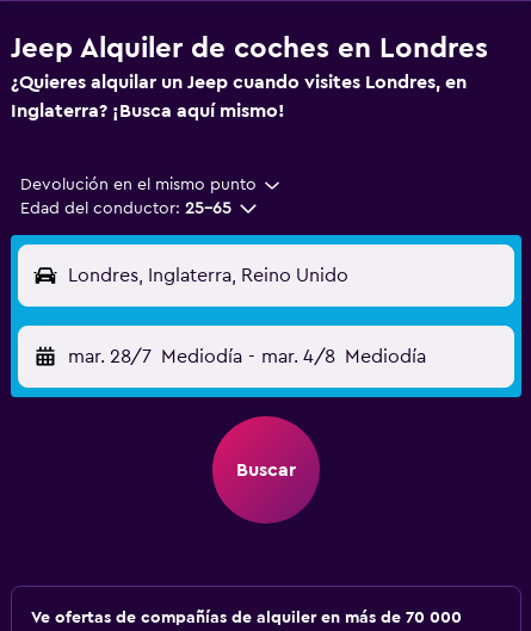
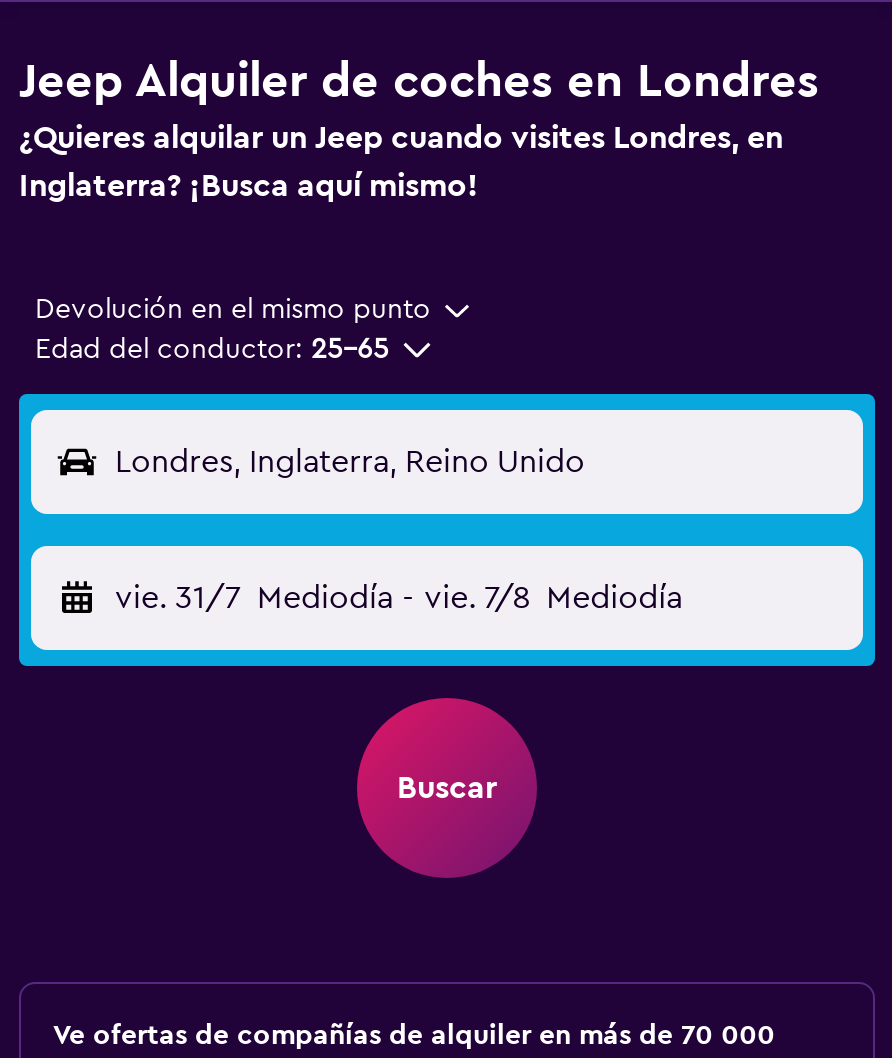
[68,347,426,366] mar. 28/7 Mediodía - mar. 4/8 Mediodía -> [115,582,682,614] vie. 31/7 Mediodía - vie. 7/8 Mediodía

